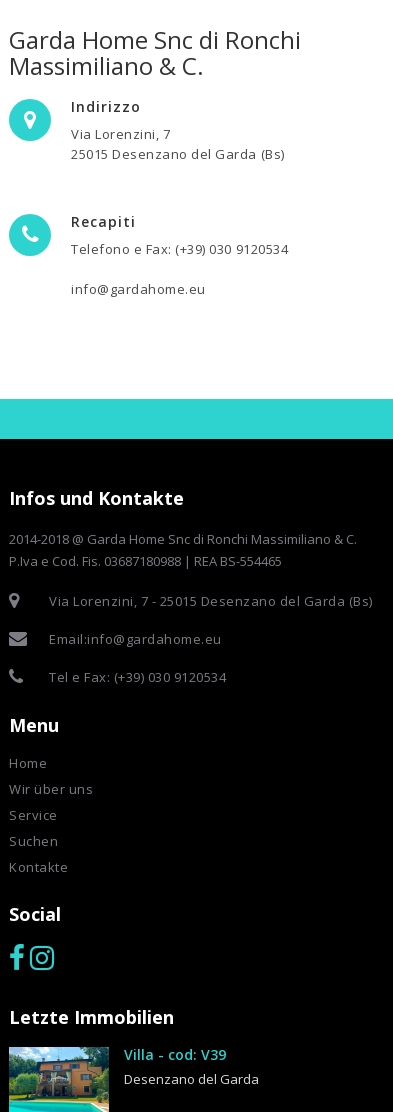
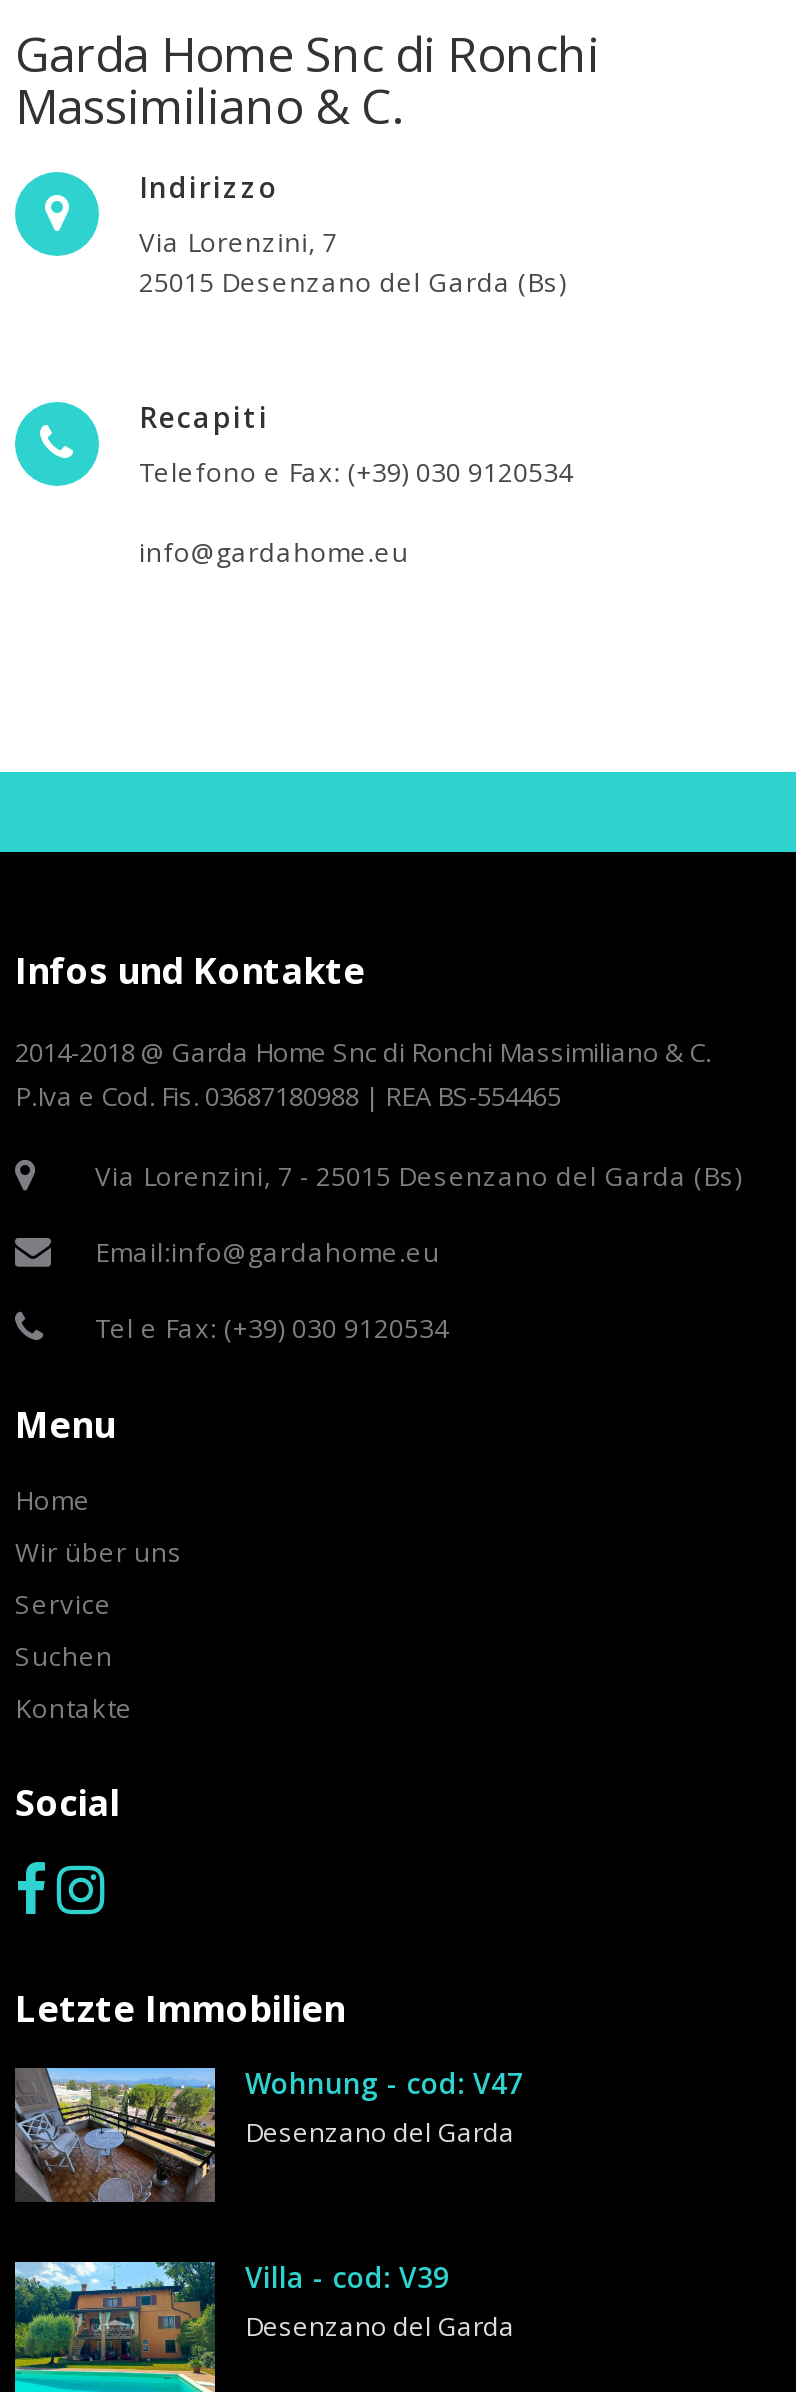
none -> [13,2064,523,2204] [image] | Wohnung - cod: V47 | Desenzano del Garda

